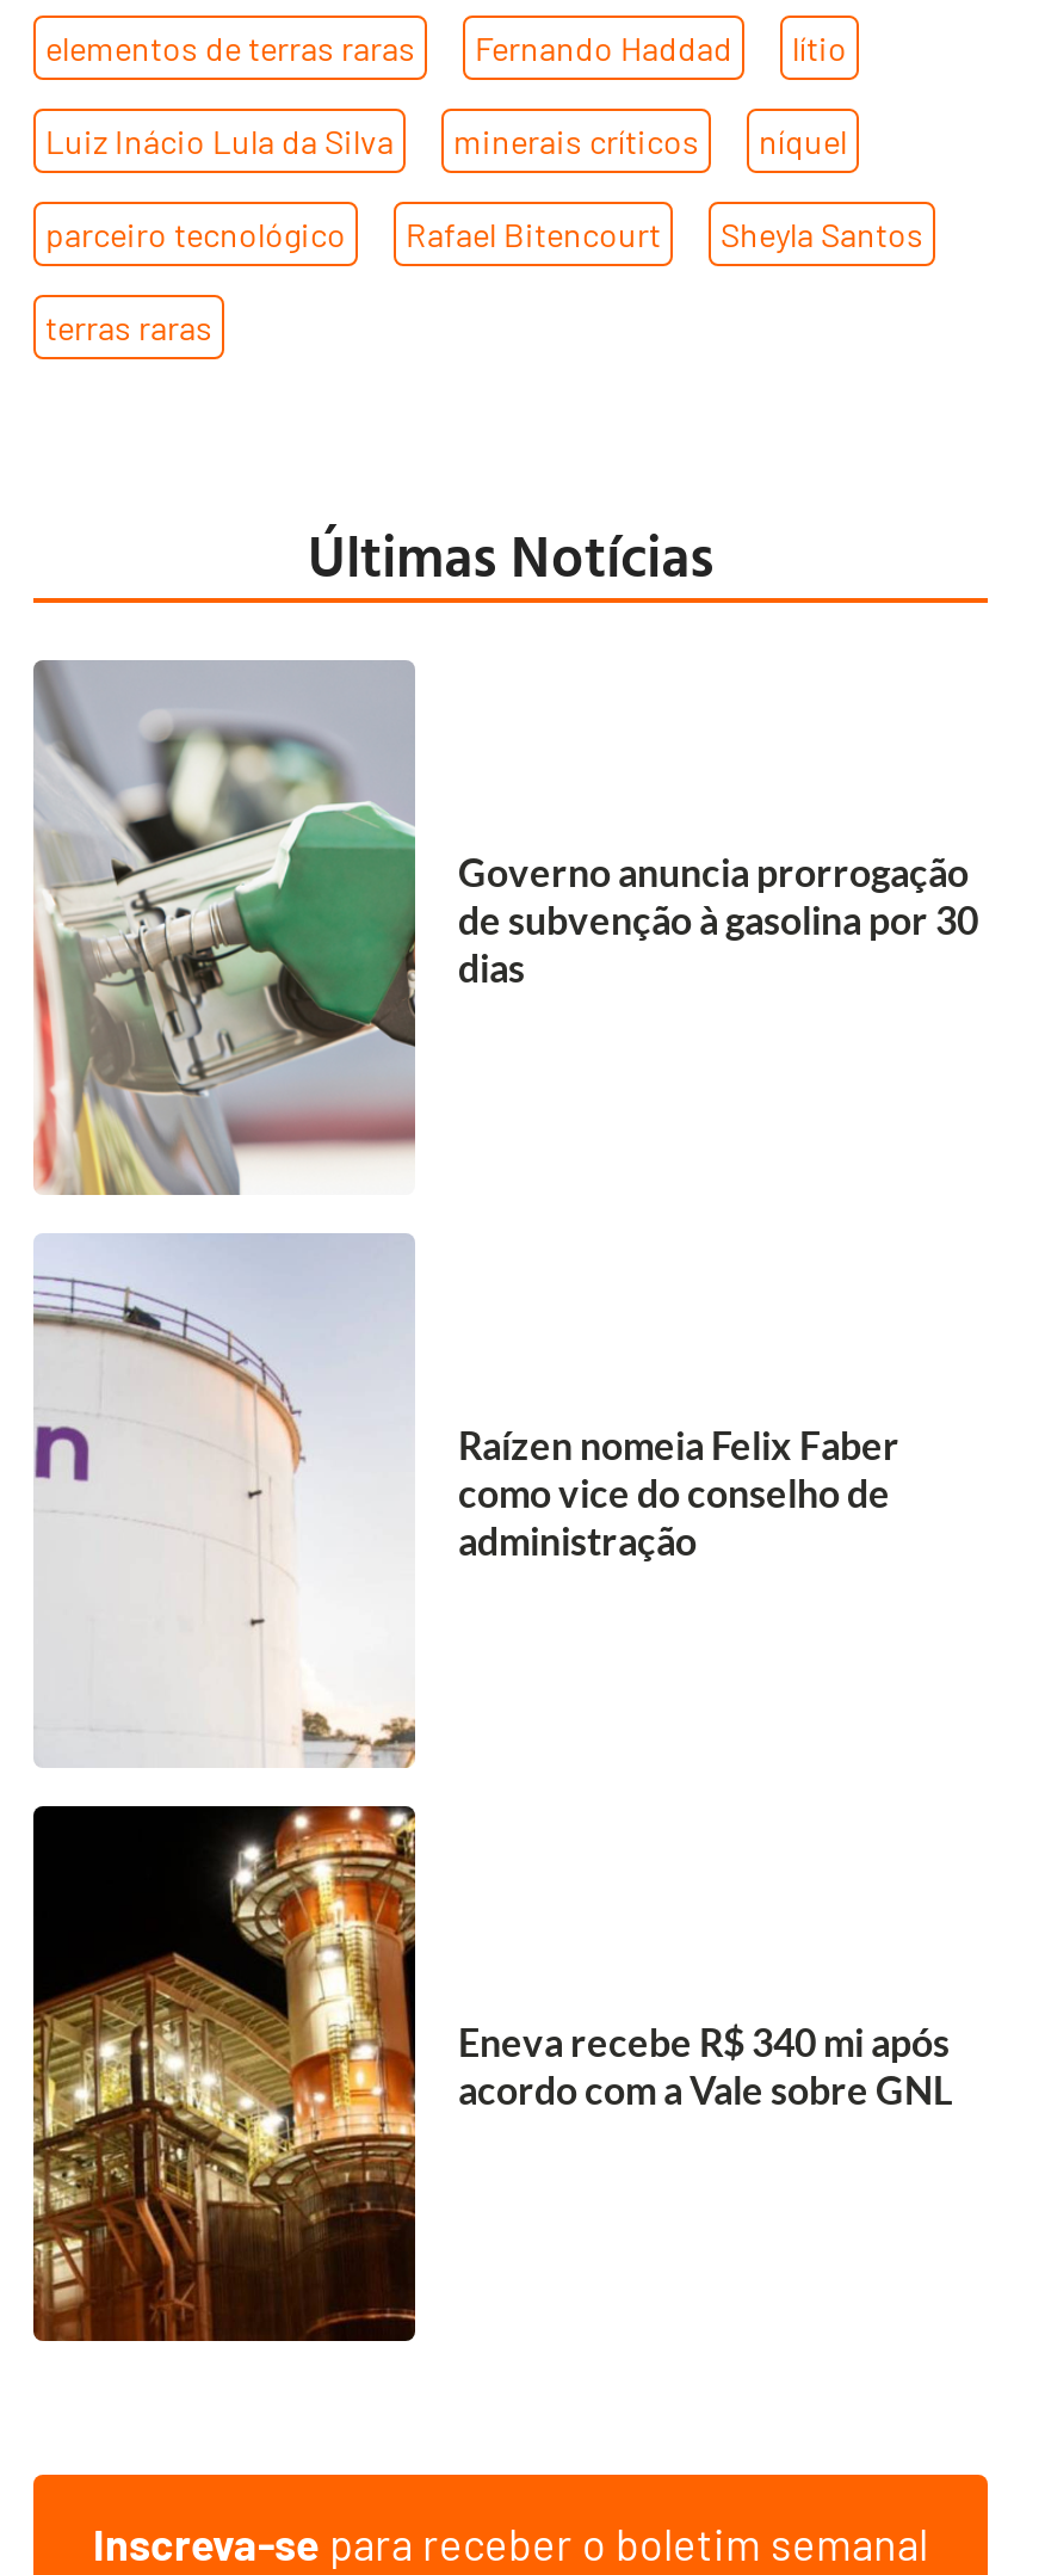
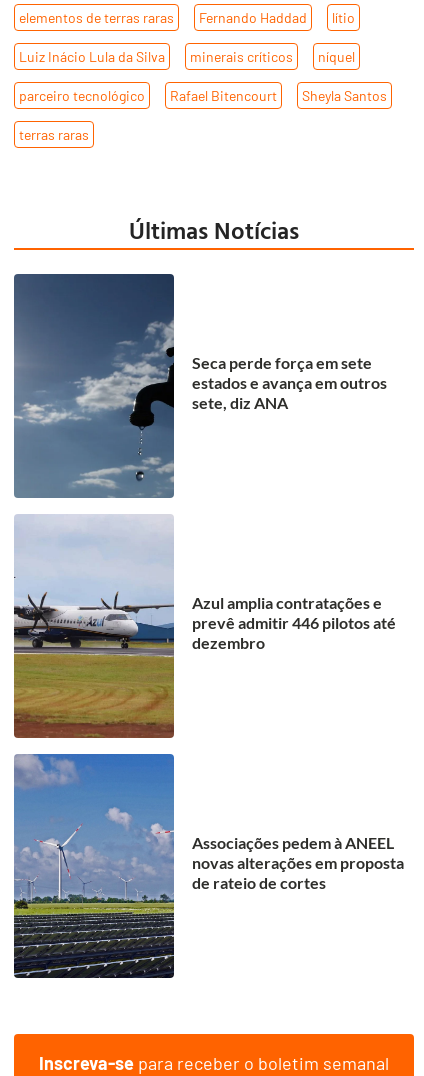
[33,660,978,1197] [image] | Governo anuncia prorrogação | de subvenção à gasolina por 30 | dias -> [13,274,387,499] [image] | Seca perde força em sete | estados e avança em outros | sete, diz ANA
[33,1279,899,1768] [image] | Raízen nomeia Felix Faber | como vice do conselho de | administração -> [13,538,396,739] [image] | Azul amplia contratações e | prevê admitir 446 pilotos até | dezembro
[31,1804,952,2341] [image] | Eneva recebe R$ 340 mi após | acordo com a Vale sobre GNL -> [13,753,404,978] [image] | Associações pedem à ANEEL | novas alterações em proposta | de rateio de cortes

